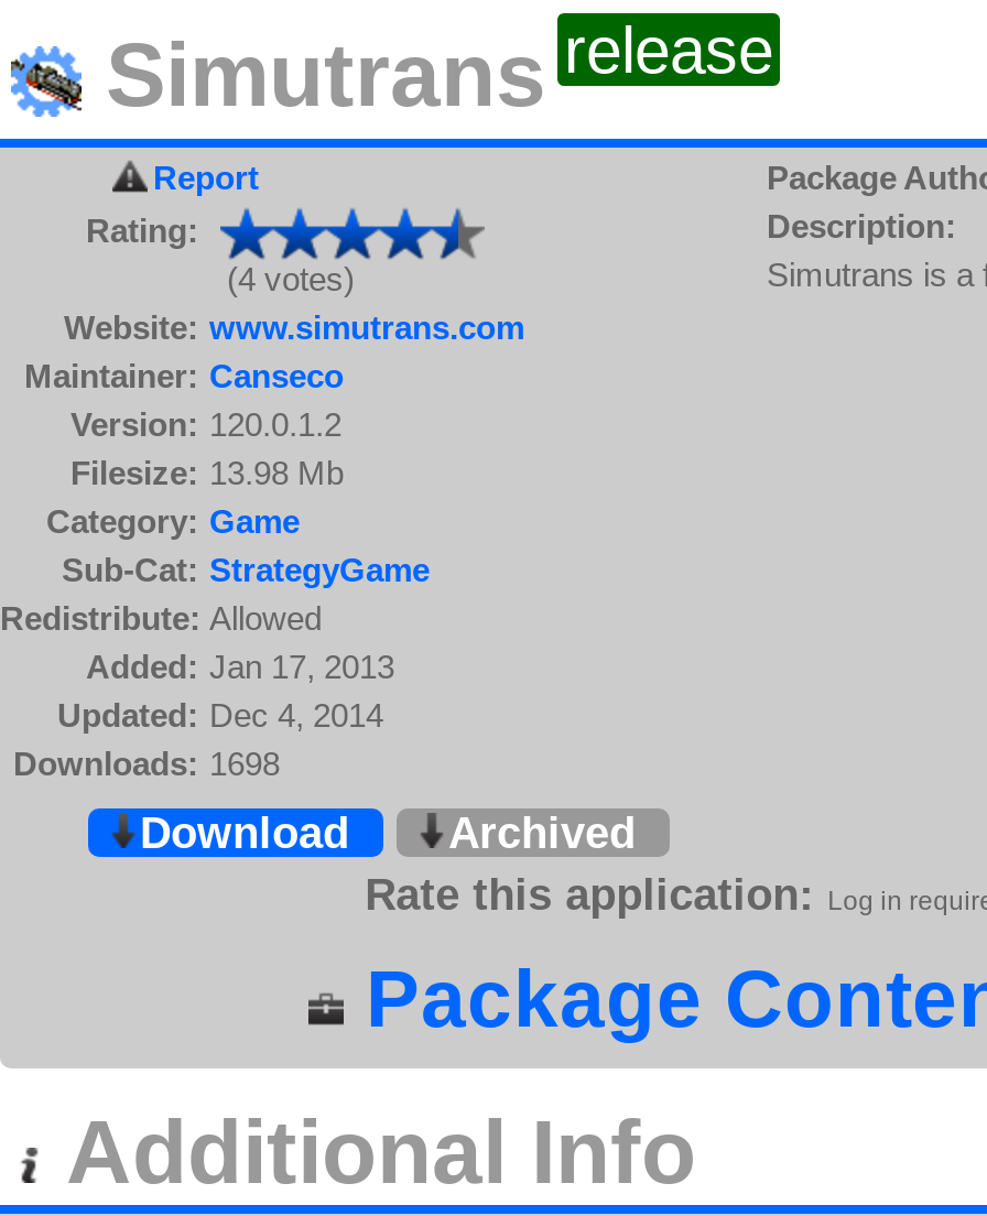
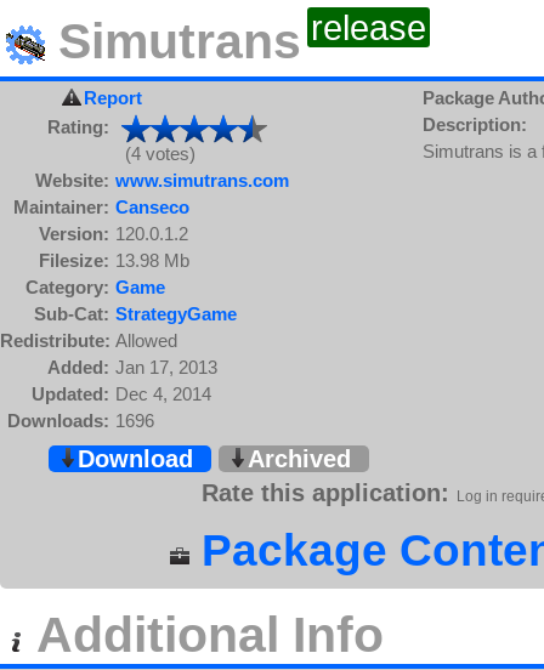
[13,745,280,782] Downloads: 1698 -> [7,410,154,431] Downloads: 1696

